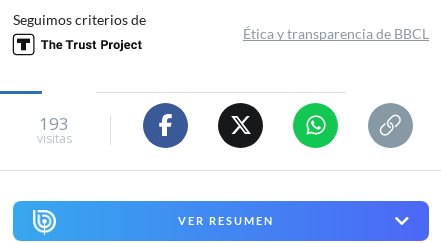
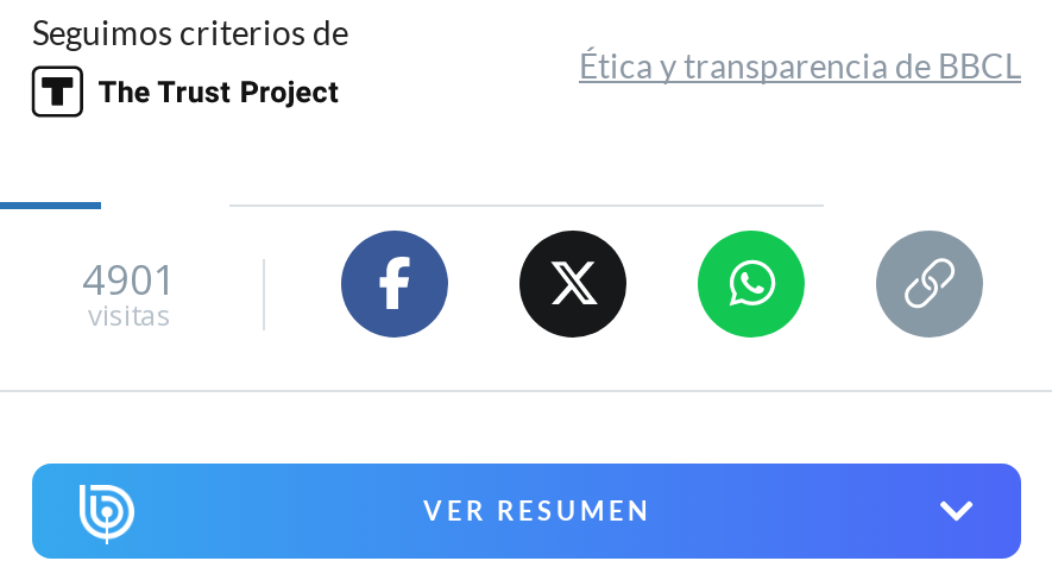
[39,112,69,135] 193 -> [82,252,177,307] 4901

